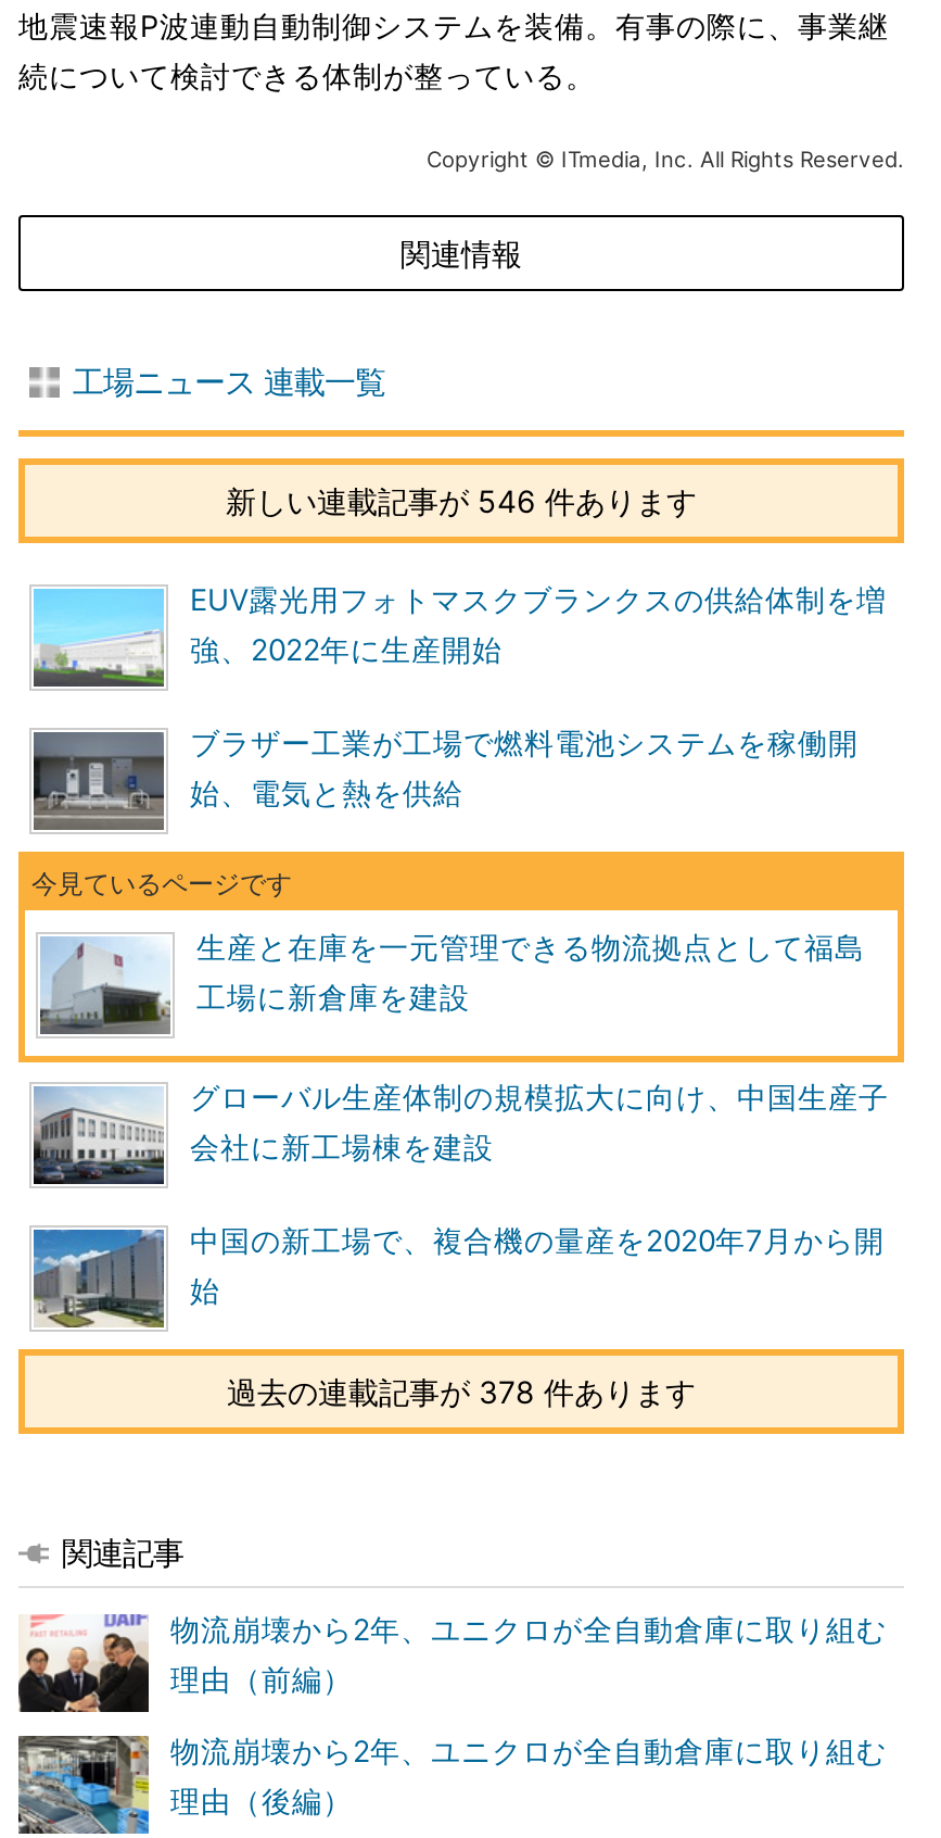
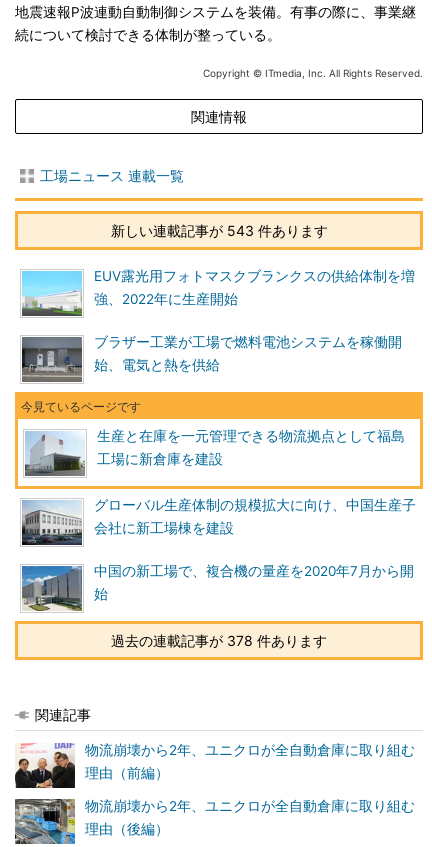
[226,482,697,519] 新しい連載記事が 546 件あります -> [110,222,327,239] 新しい連載記事が 543 件あります

